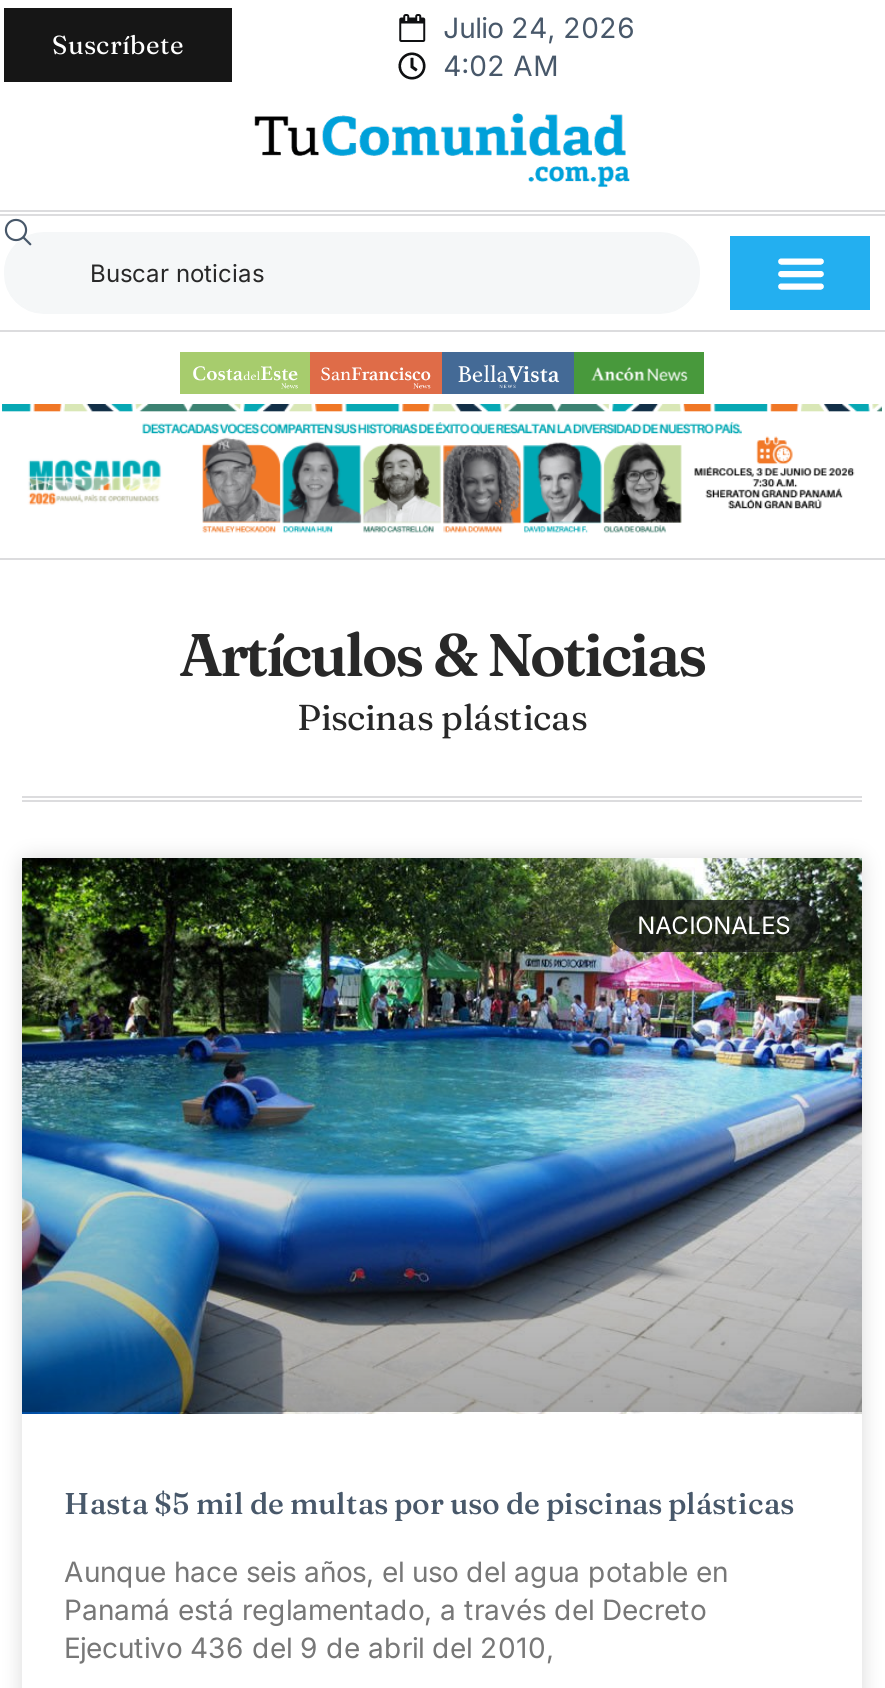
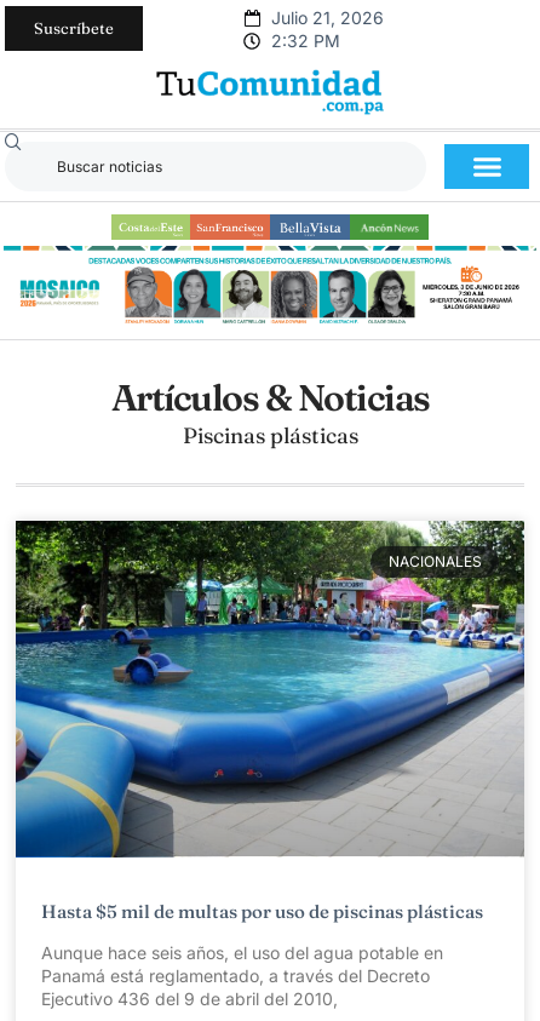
[443,10,635,82] Julio 24, 2026 | 4:02 AM -> [271,7,383,51] Julio 21, 2026 | 2:32 PM

